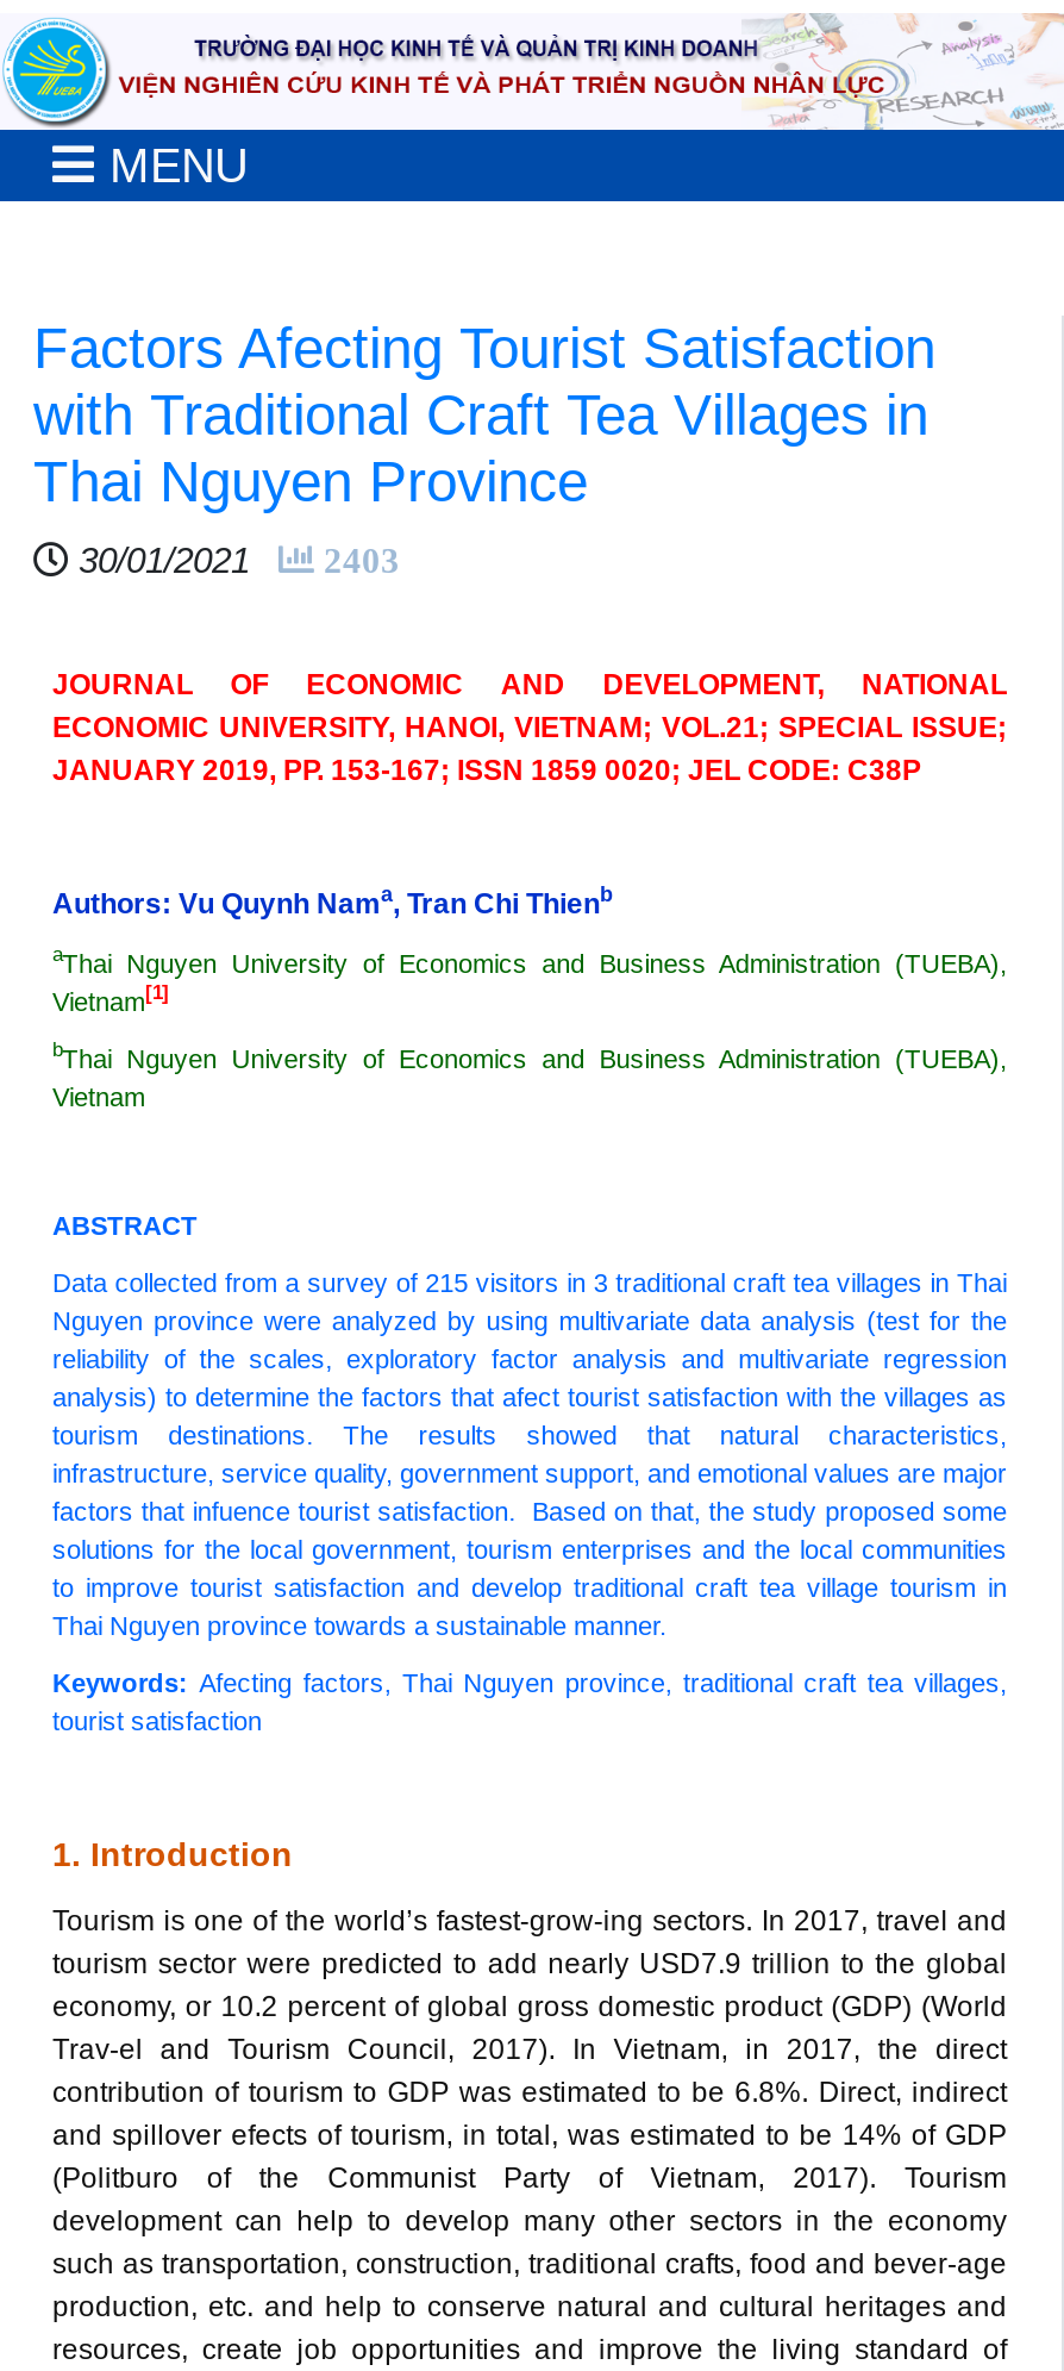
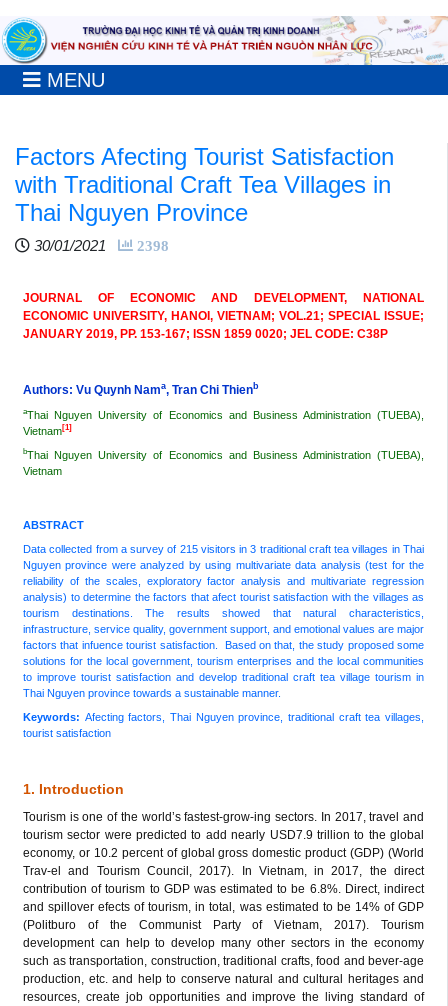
[79,538,400,579] 30/01/2021 2403 -> [34,236,169,253] 30/01/2021 2398

